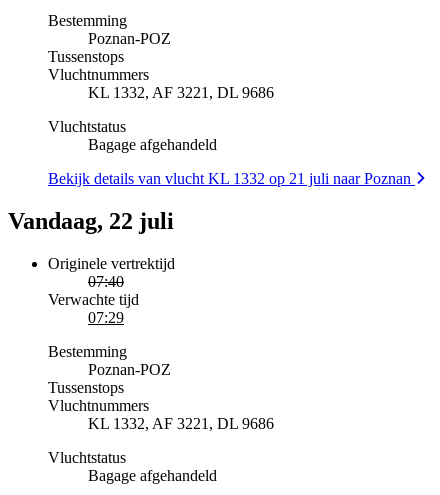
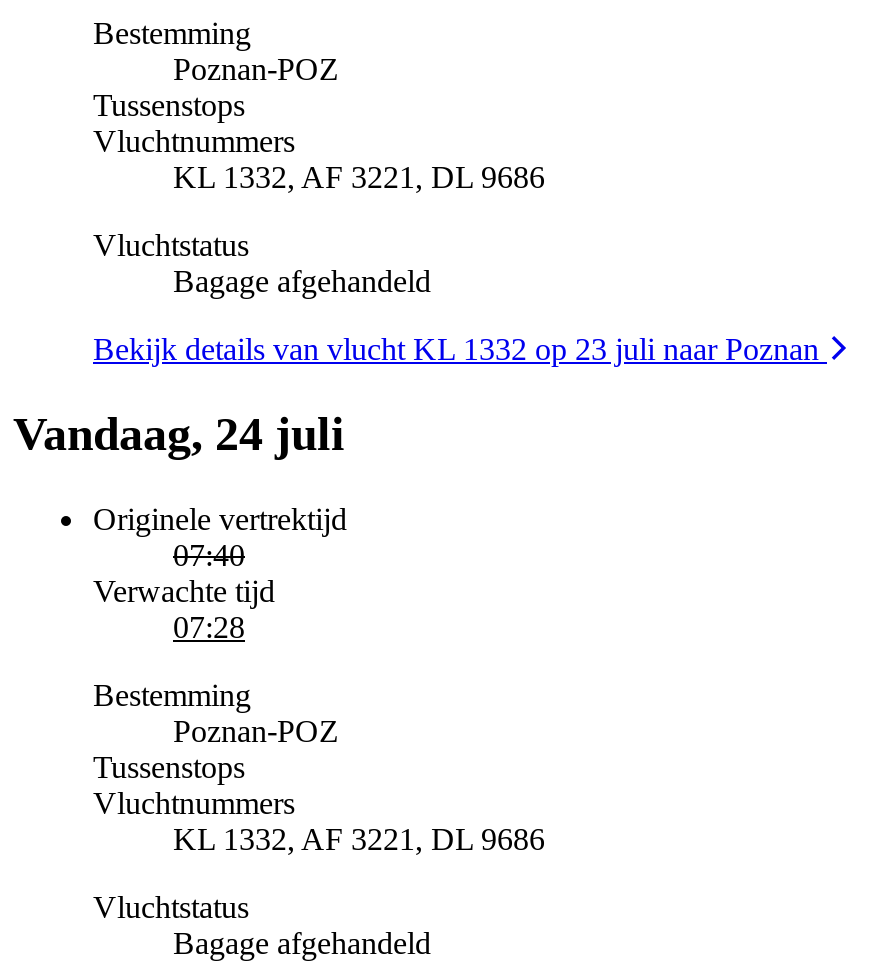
[48,170,415,187] Bekijk details van vlucht KL 1332 op 21 juli naar Poznan -> [93,331,827,365] Bekijk details van vlucht KL 1332 op 23 juli naar Poznan
[8,208,174,234] Vandaag, 22 juli -> [13,407,345,459] Vandaag, 24 juli
[88,308,124,325] 07:29 -> [173,609,245,643] 07:28

